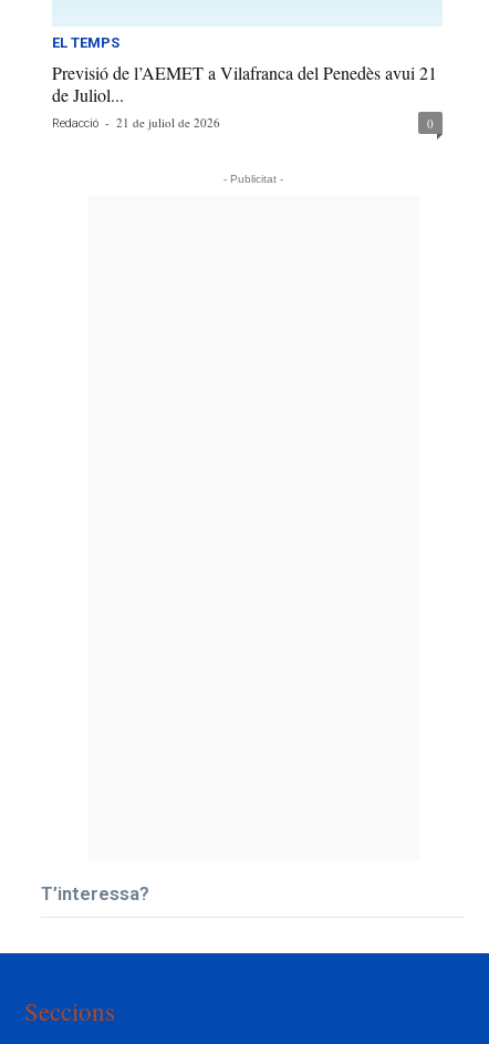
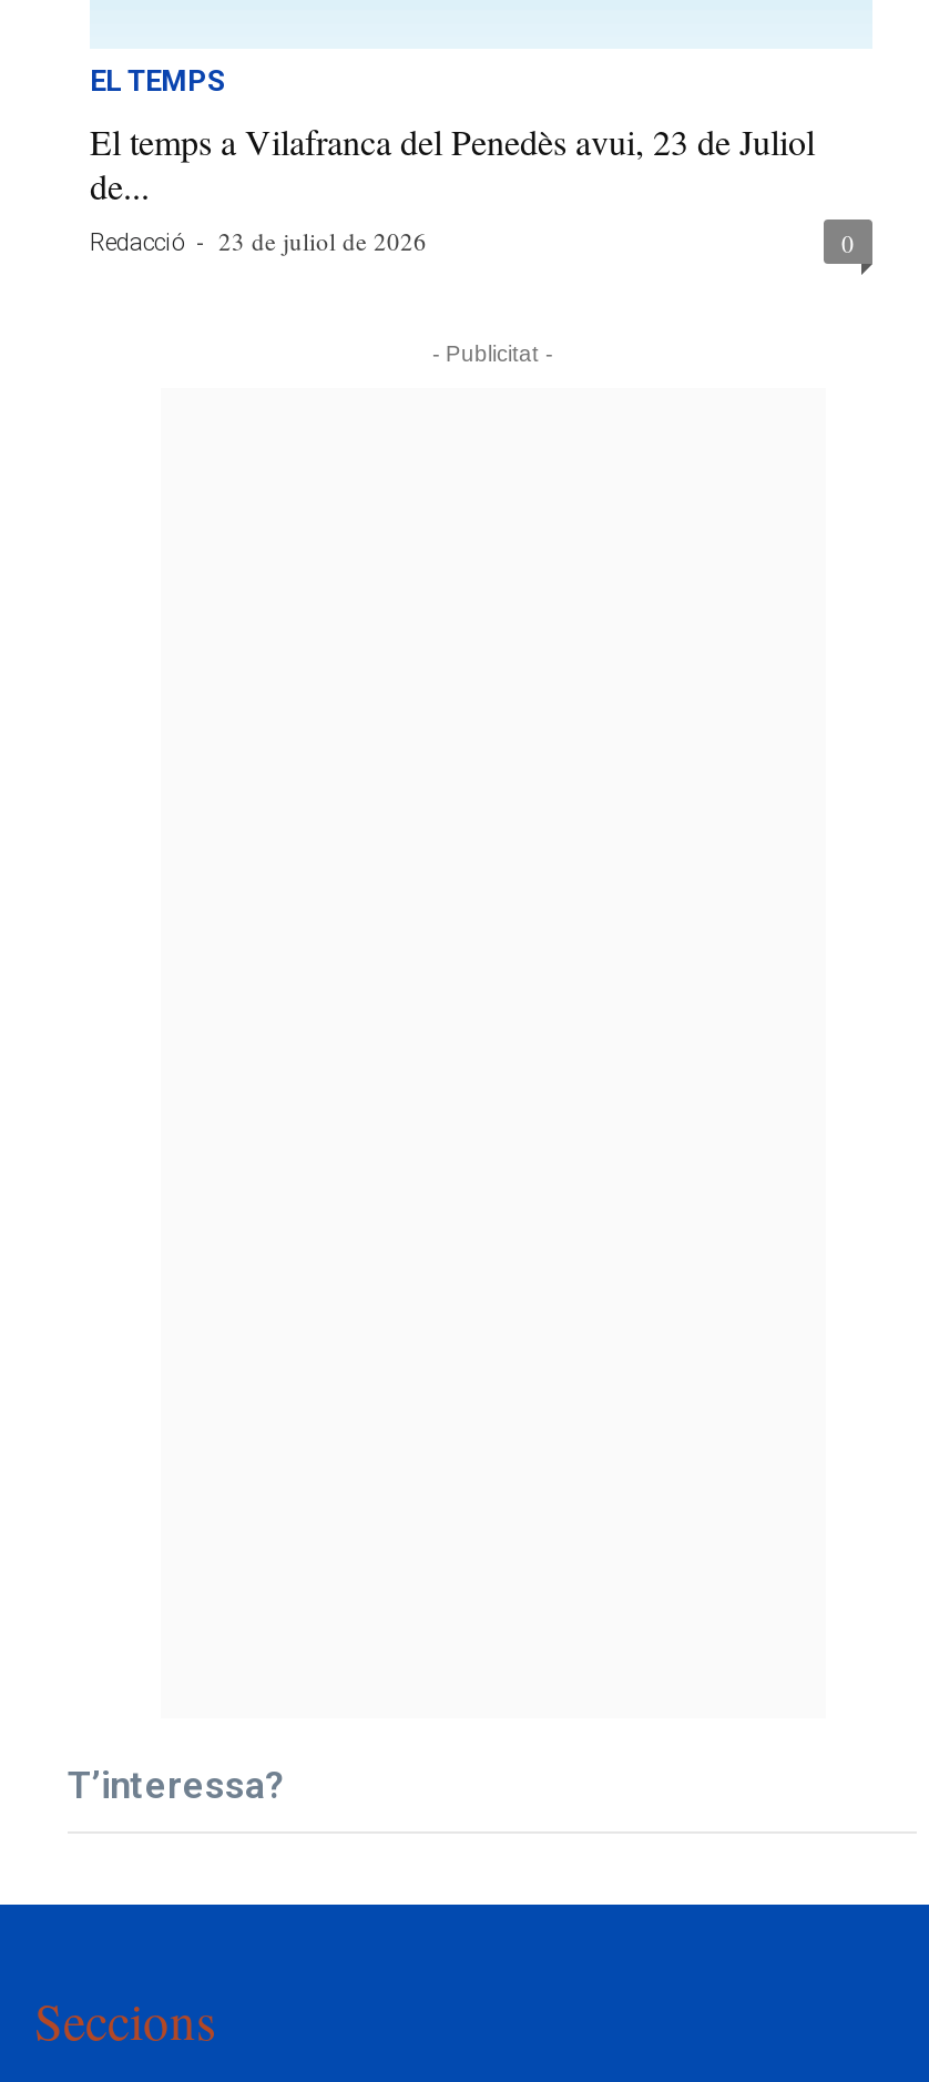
[52,61,437,131] Previsió de l’AEMET a Vilafranca del Penedès avui 21 | de Juliol... | Redacció - 21 de juliol de 2026 -> [90,117,815,256] El temps a Vilafranca del Penedès avui, 23 de Juliol | de... | Redacció - 23 de juliol de 2026

